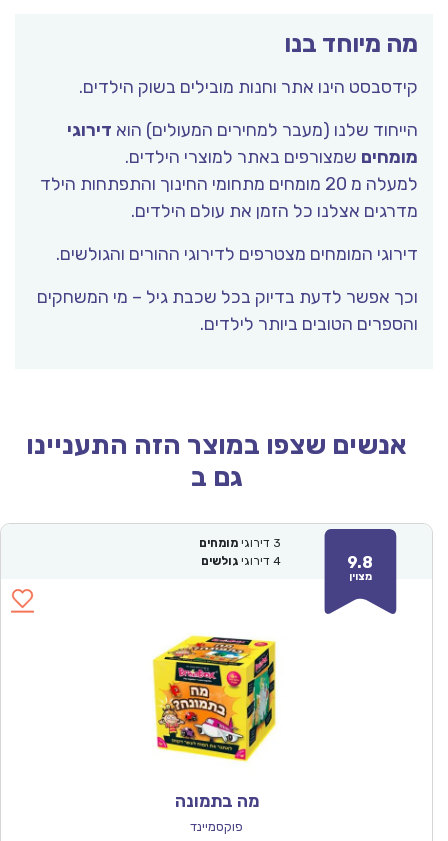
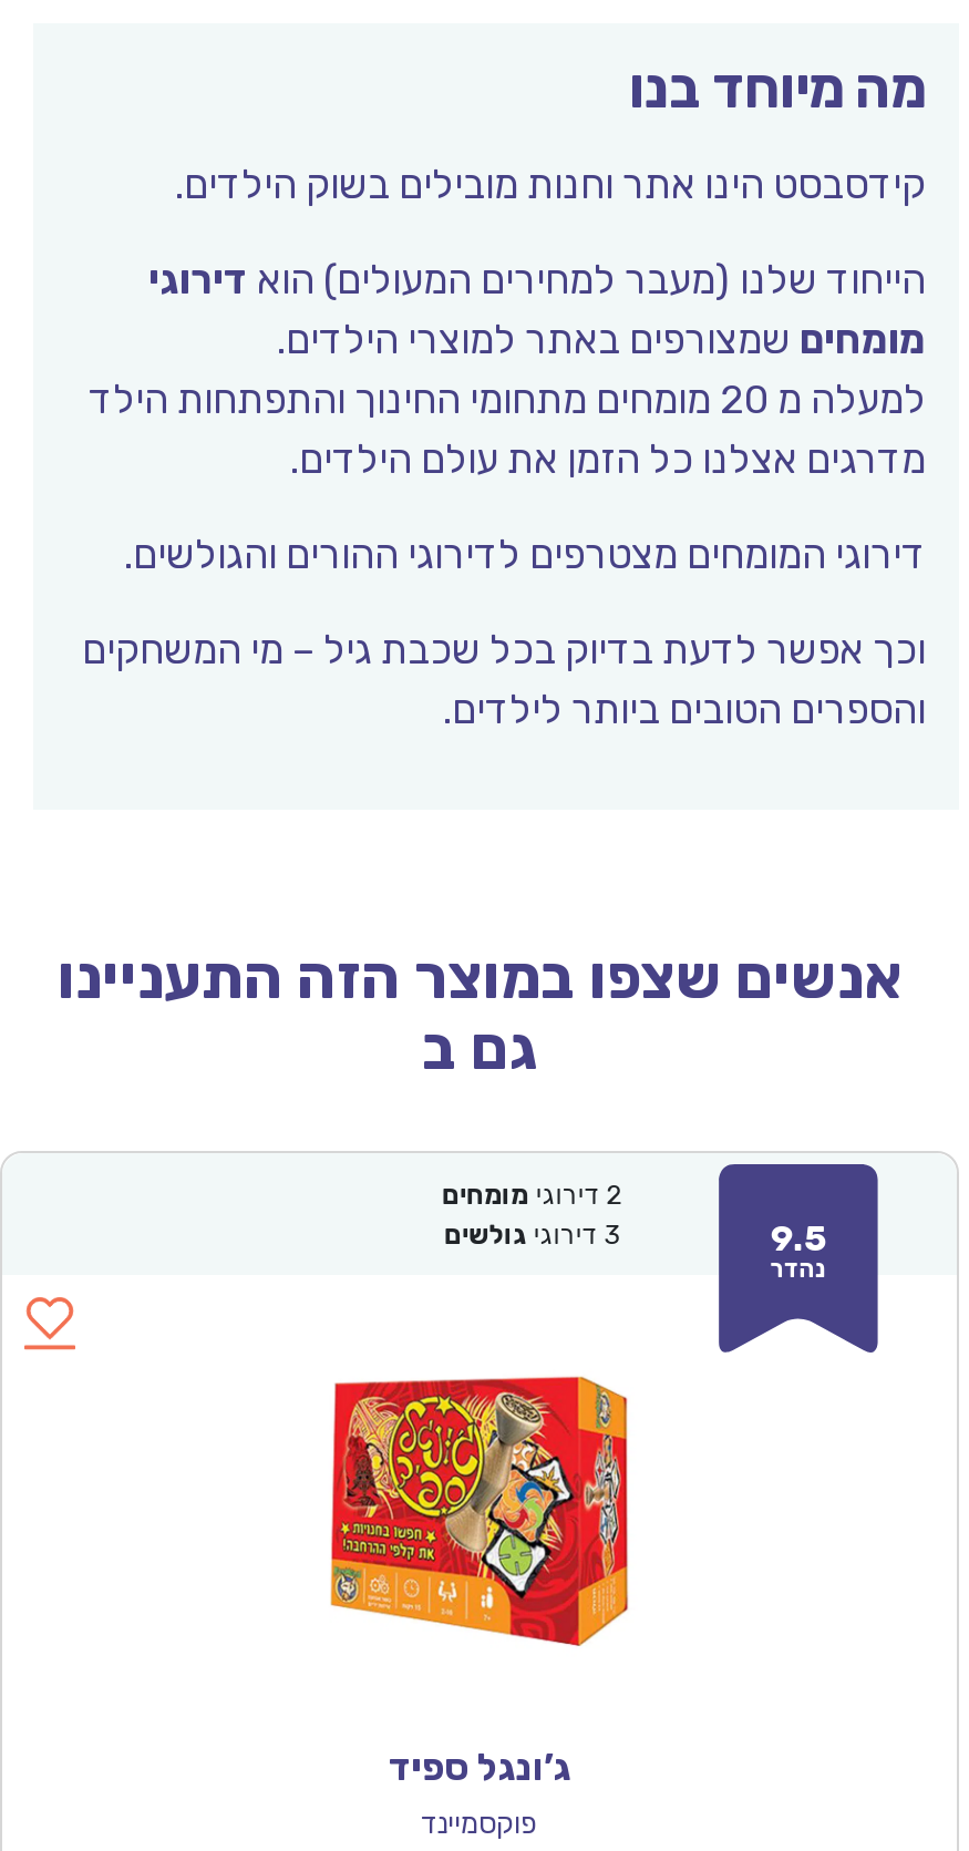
[199,536,281,568] 3 דירוגי מומחים | 4 דירוגי גולשים -> [442,1180,622,1251] 2 דירוגי מומחים | 3 דירוגי גולשים
[347,553,373,583] 9.8 | מצוין -> [771,1217,826,1283] 9.5 | נהדר
[149,625,284,811] [image] | מה בתמונה -> [328,1375,631,1789] [image] | ג’ונגל ספיד

